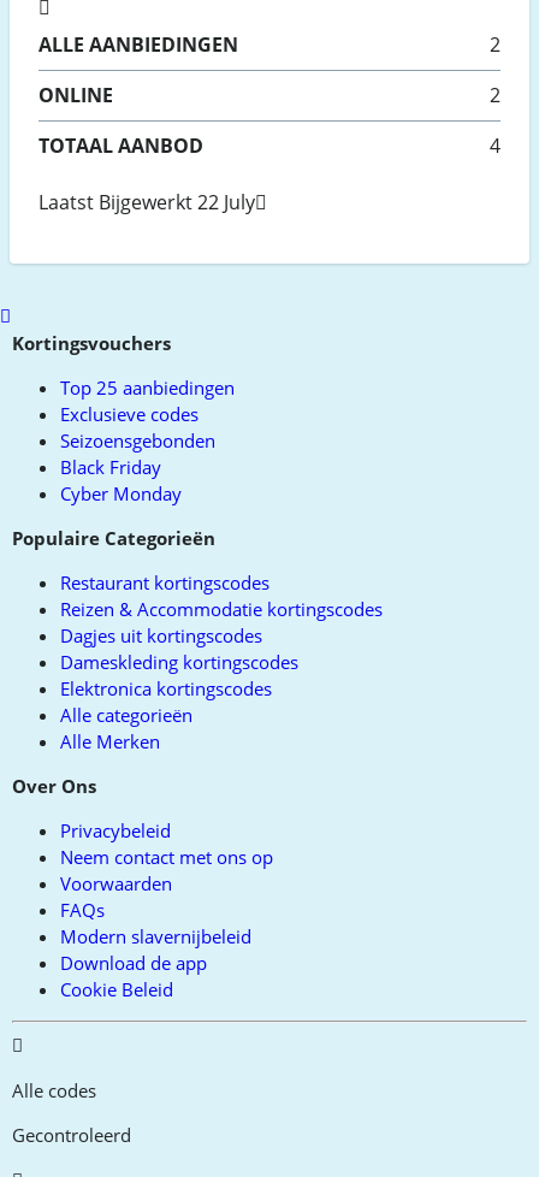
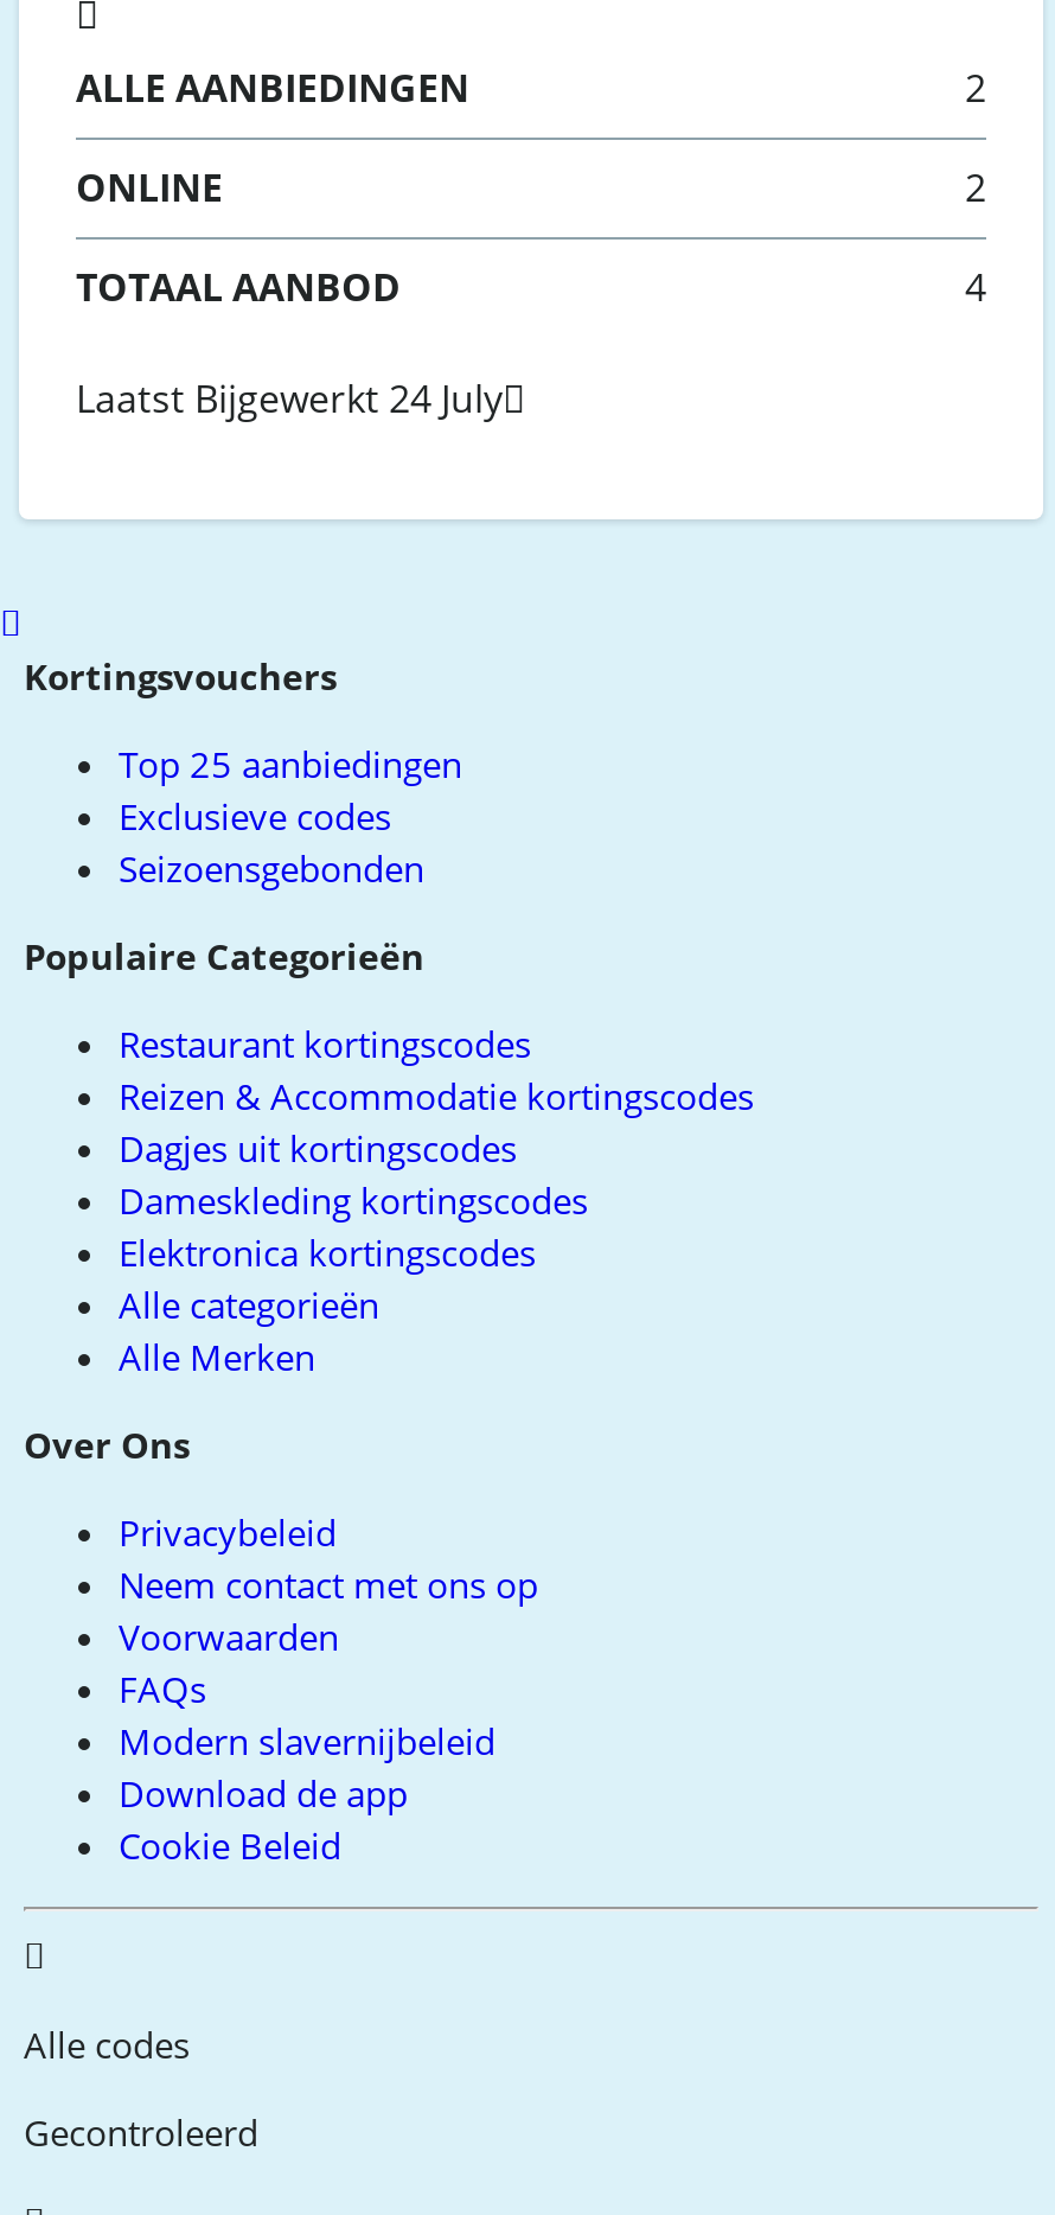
[38,188,255,215] Laatst Bijgewerkt 22 July -> [76,371,503,424] Laatst Bijgewerkt 24 July
[60,454,182,505] Black Friday | Cyber Monday -> none

